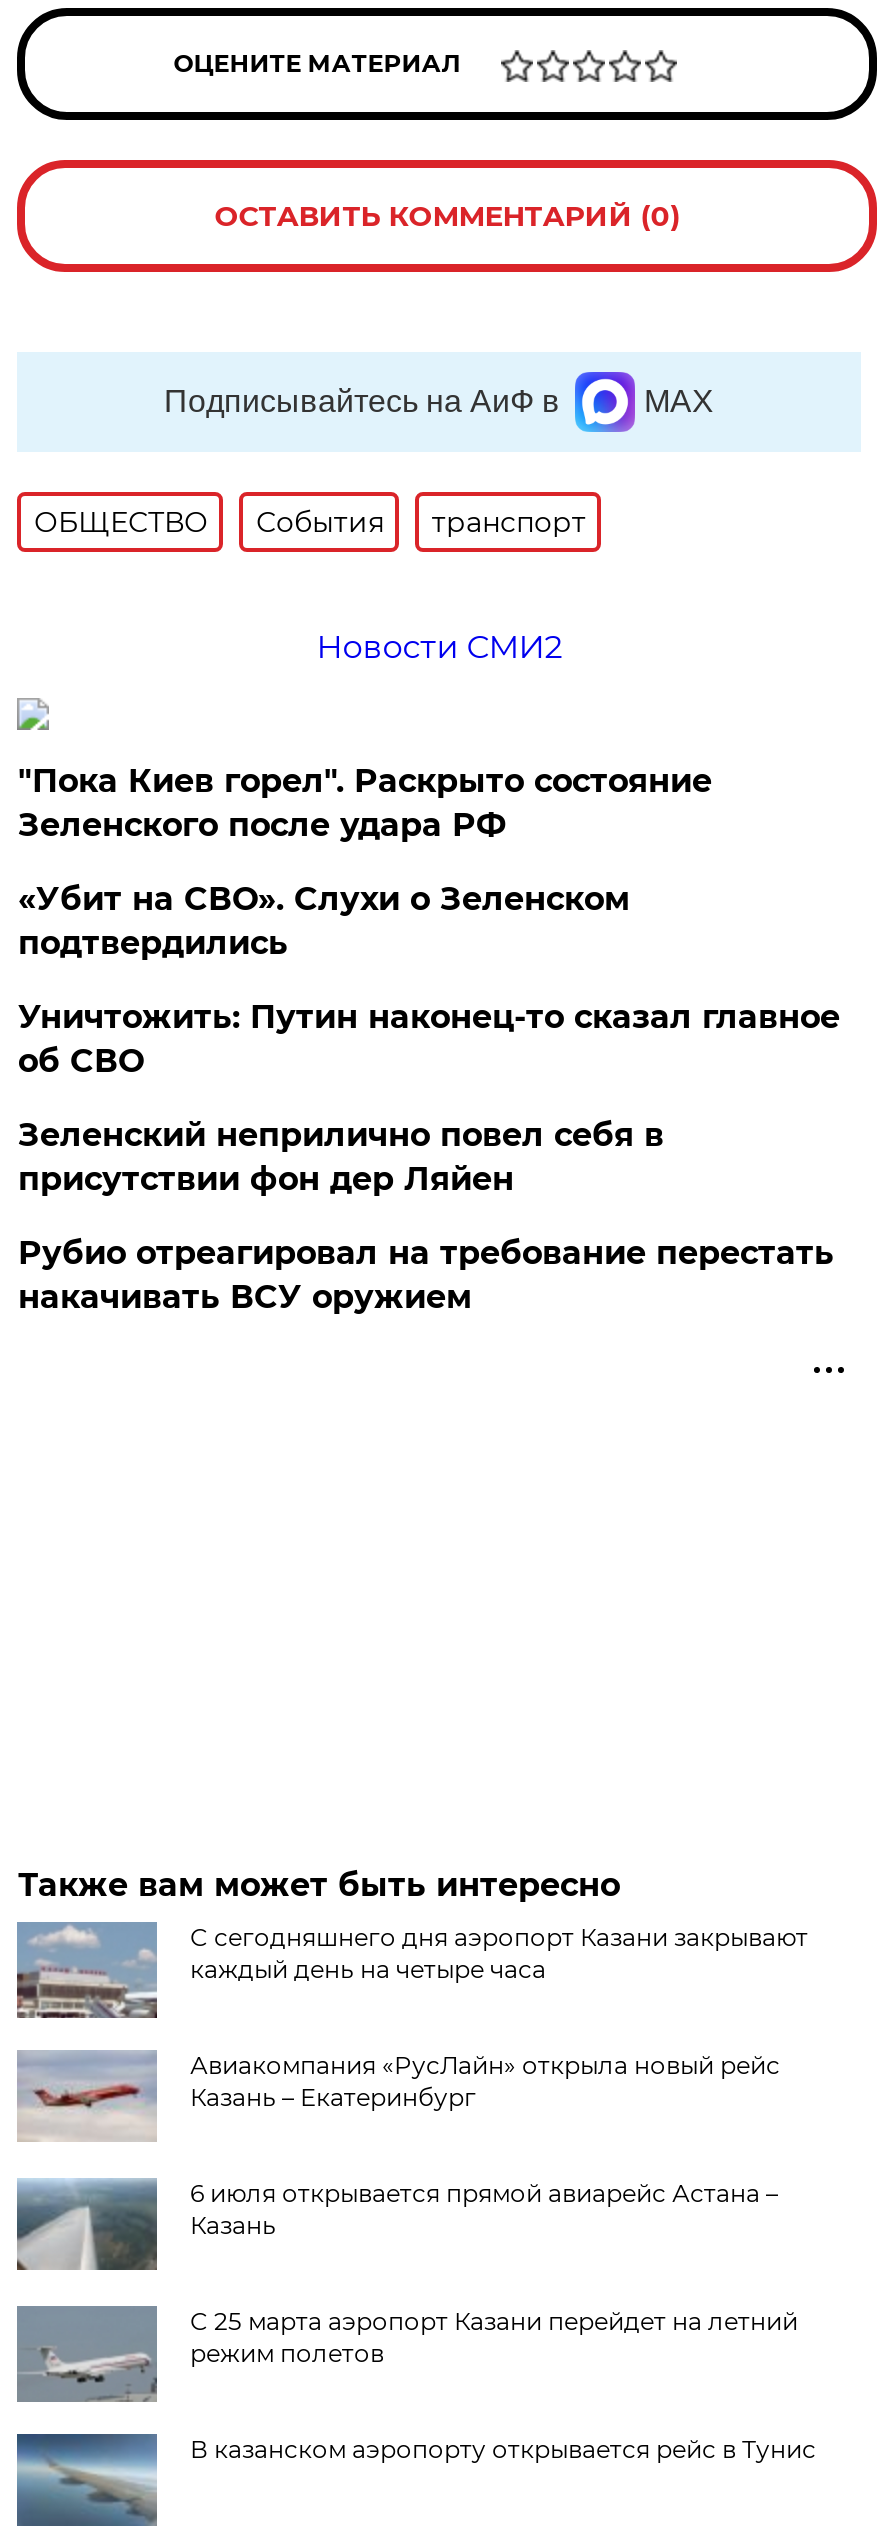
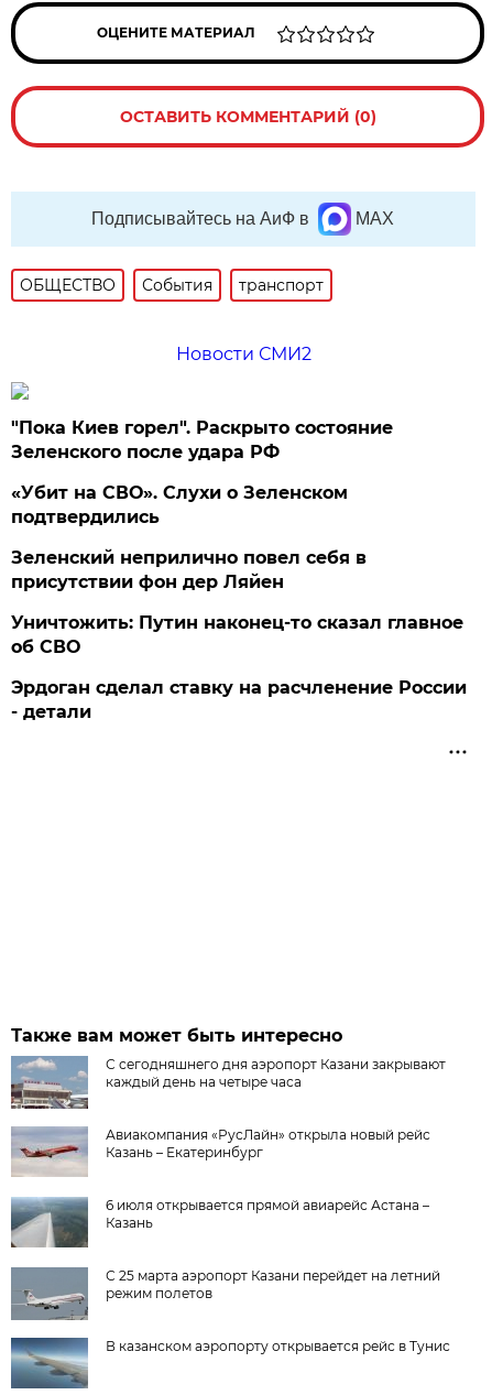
moved [18,998,840,1080] -> [11,612,464,657]: Уничтожить: Путин наконец-то сказал главное | об СВО
moved [18,1116,664,1198] -> [11,547,367,592]: Зеленский неприлично повел cебя в | присутствии фон дер Ляйен
[18,1234,834,1316] Рубио отреагировал на требование перестать | накачивать ВСУ оружием -> [11,677,467,722] Эрдоган сделал ставку на расчленение России | - детали

